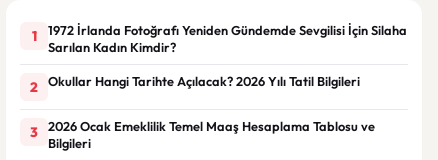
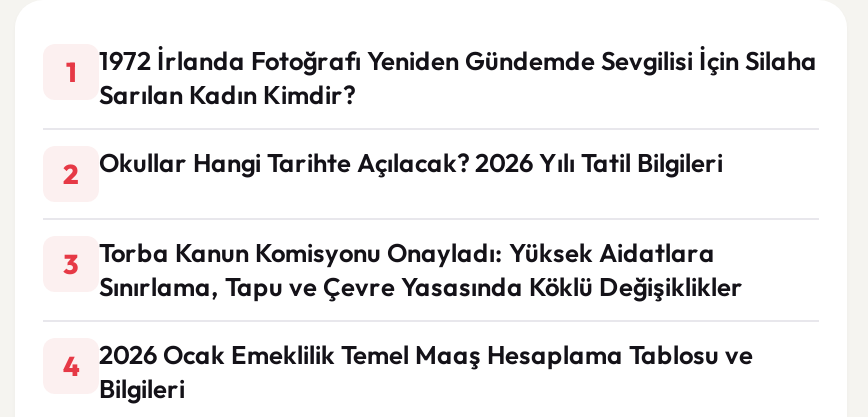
none -> [63,235,743,383] Torba Kanun Komisyonu Onayladı: Yüksek Aidatlara | Sınırlama, Tapu ve Çevre Yasasında Köklü Değişiklikler | 4

